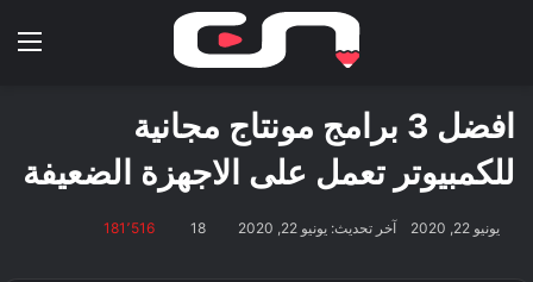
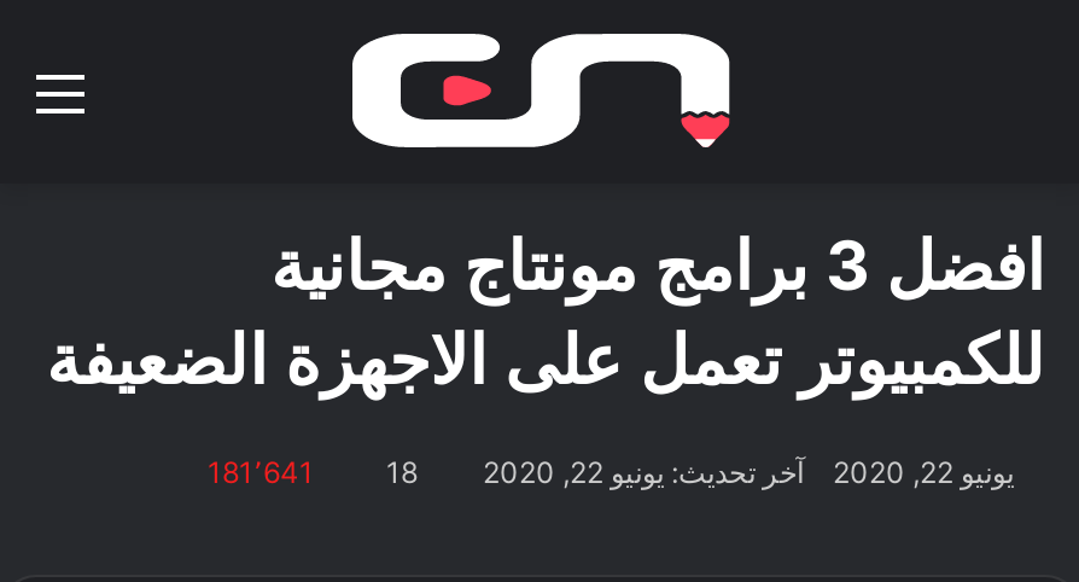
[104,219,206,237] 181٬516 18 -> [208,454,418,490] 181٬641 18

